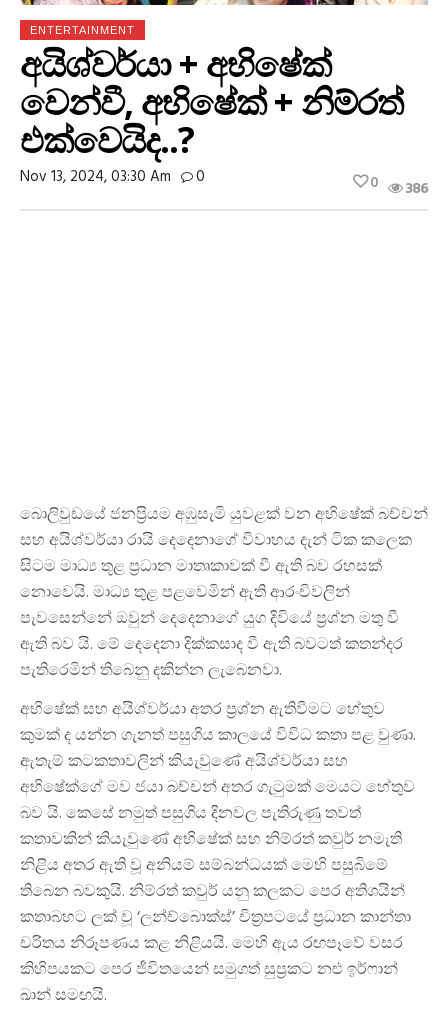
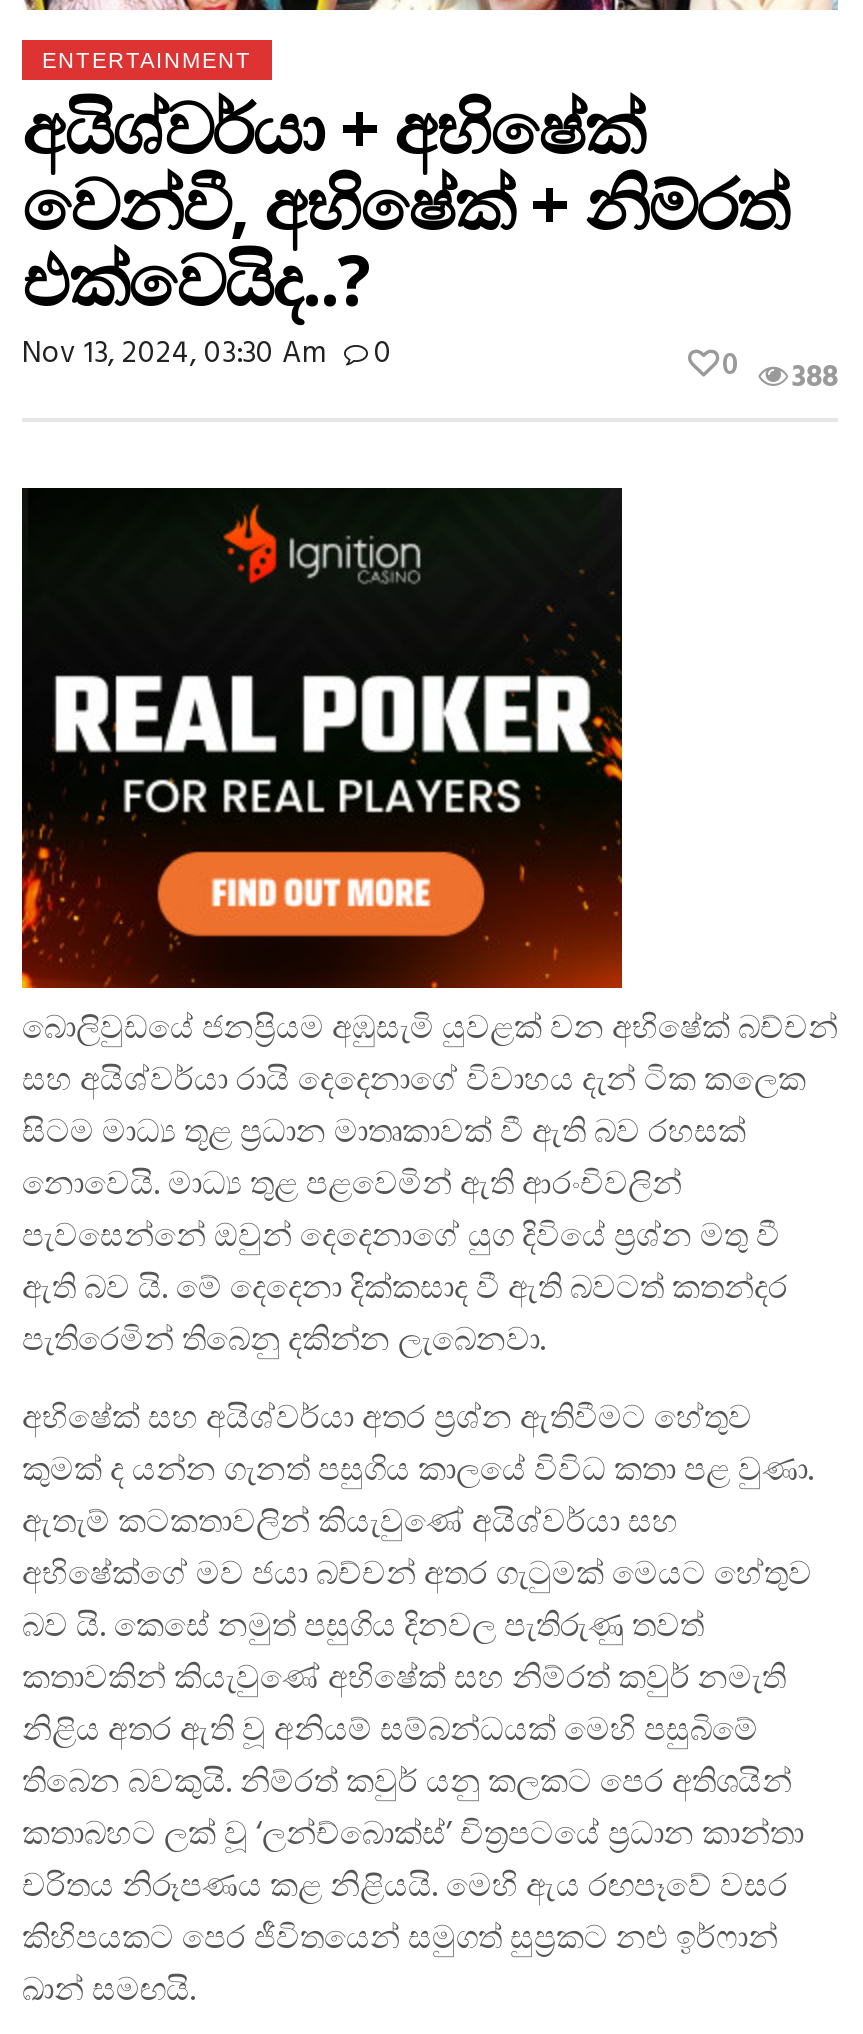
[370,171,428,201] 0 386 -> [722,343,838,403] 0 388
none -> [20,486,624,990] [image]

